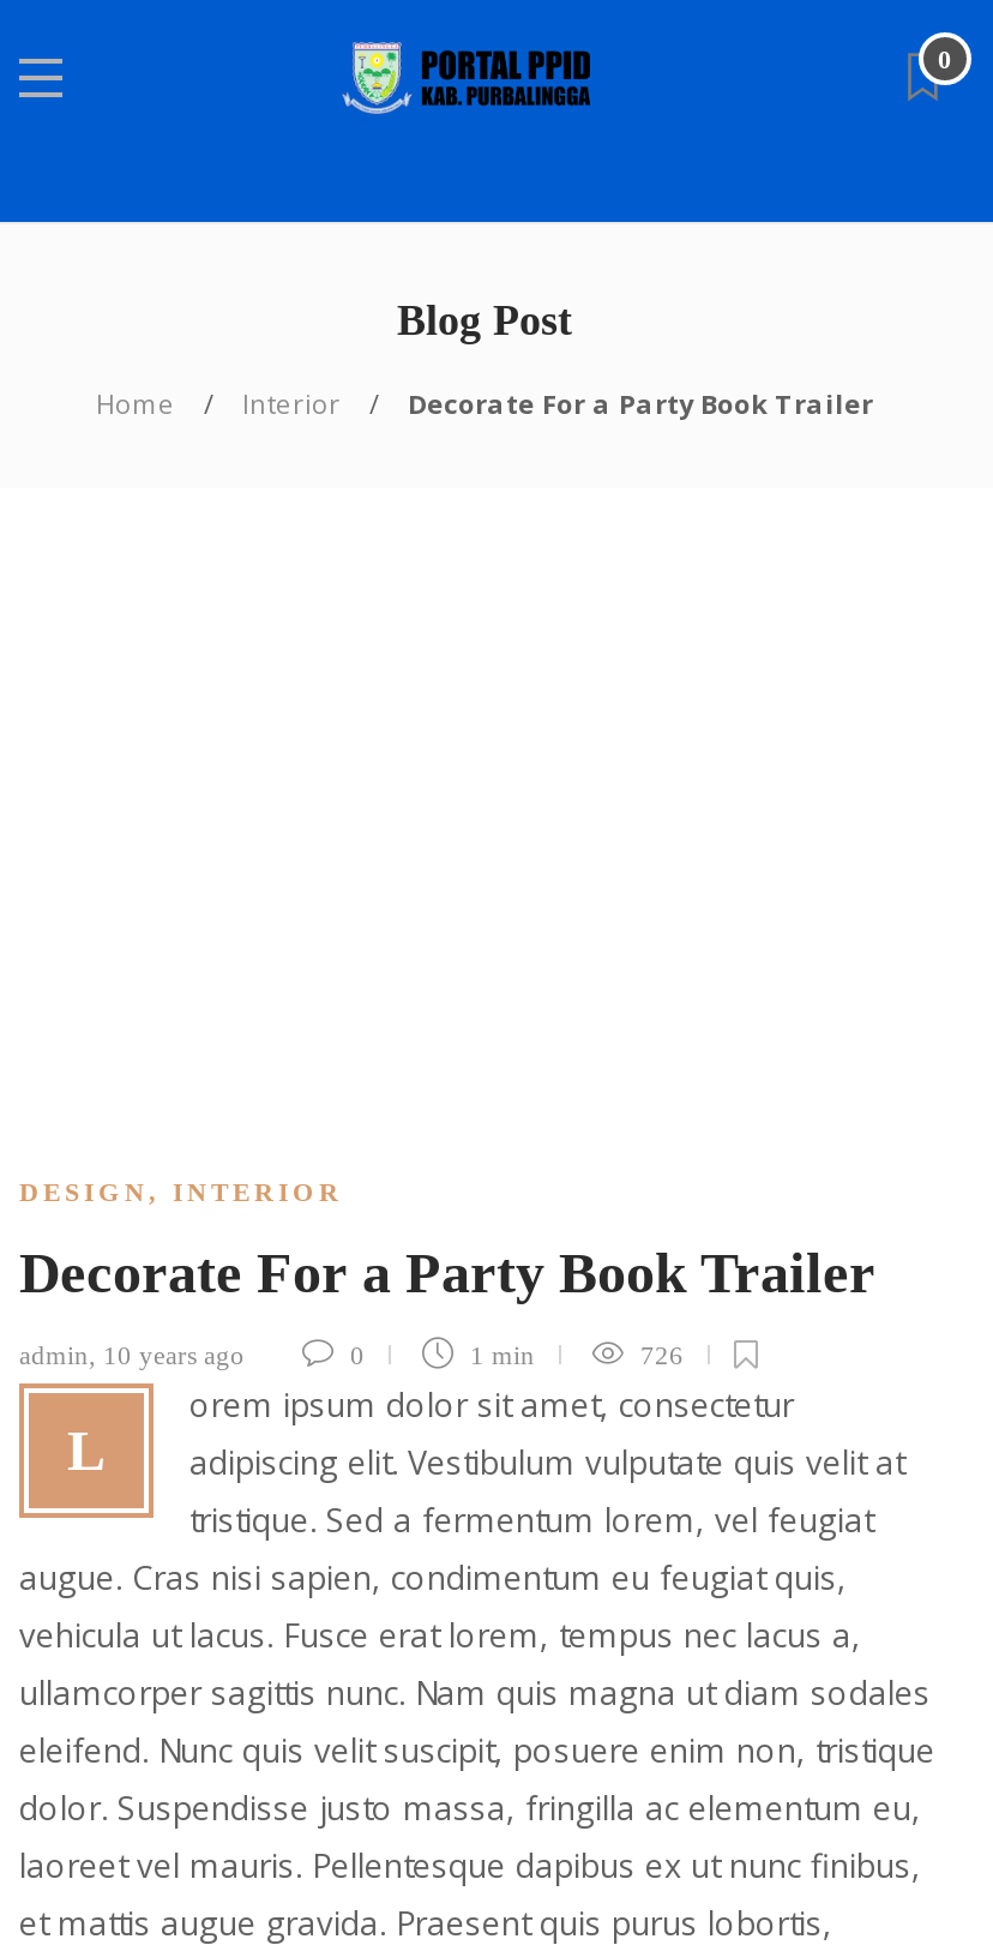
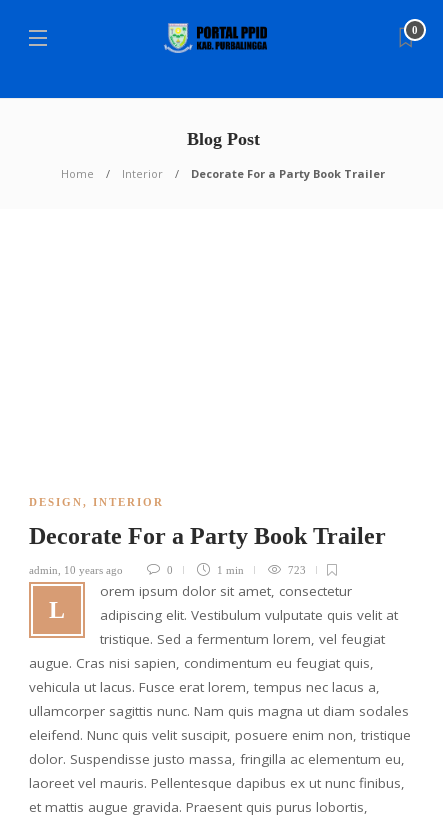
[633,1341,684,1370] 726 -> [285,564,306,576] 723

